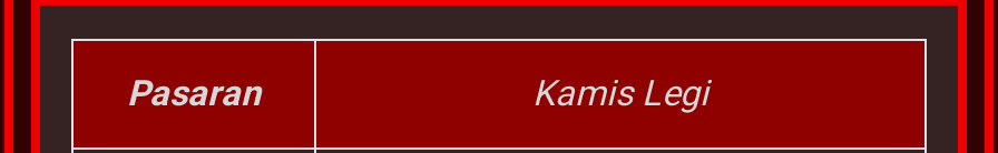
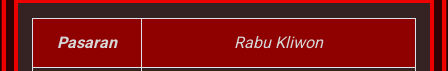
[532,72,708,114] Kamis Legi -> [234,33,323,52] Rabu Kliwon

